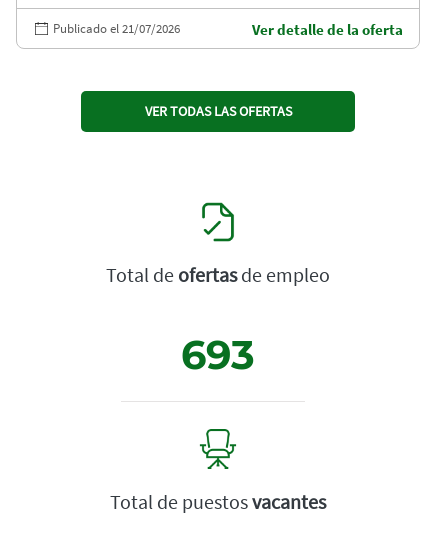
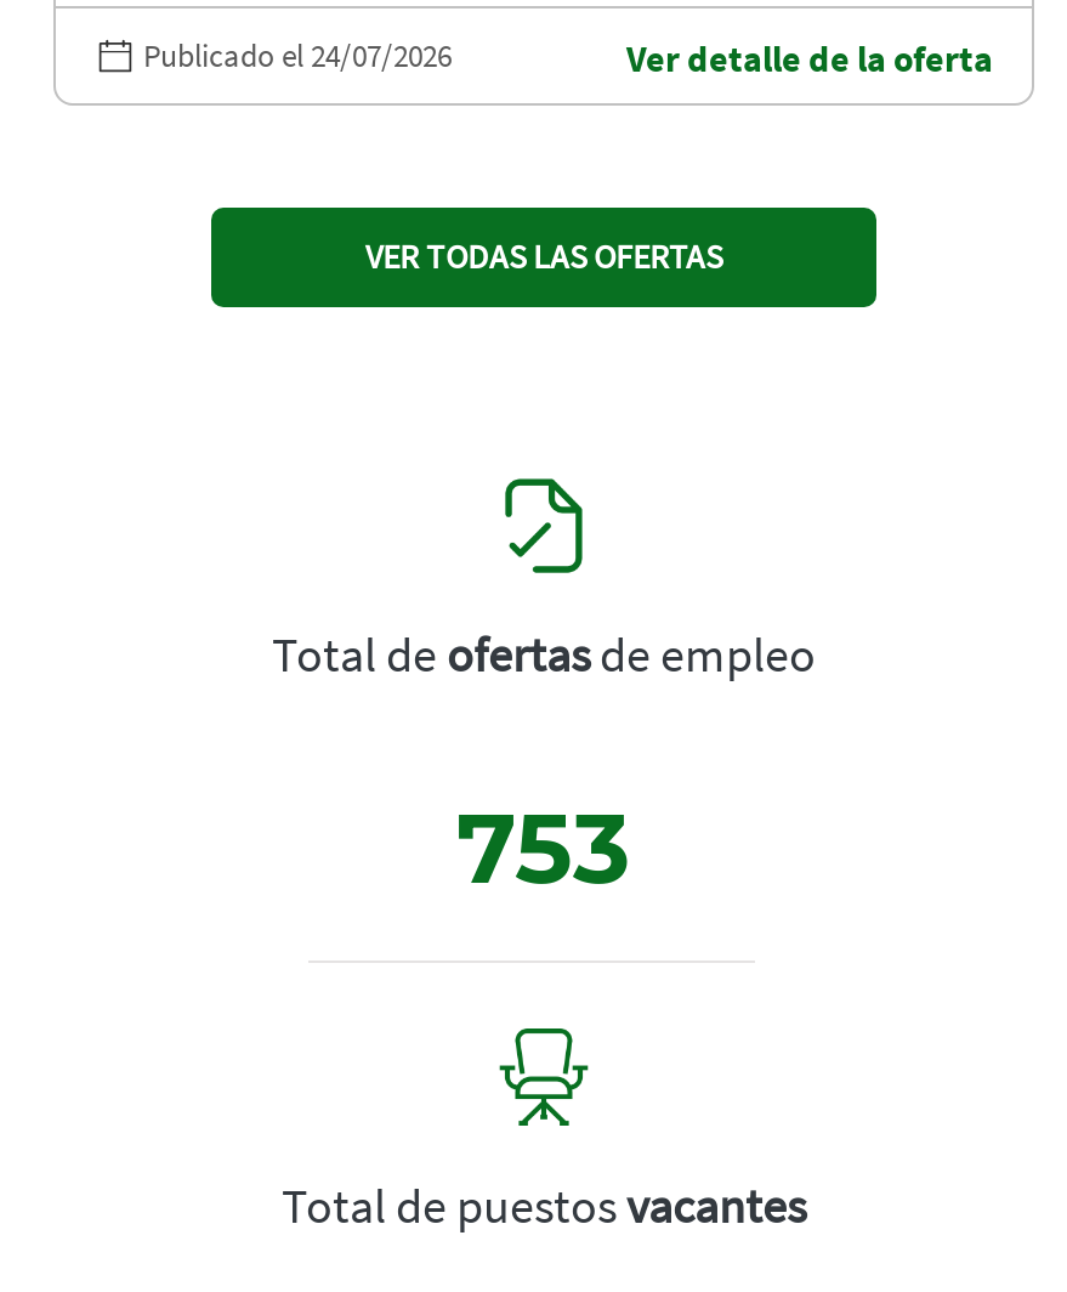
[53,20,180,37] Publicado el 21/07/2026 -> [143,36,452,77] Publicado el 24/07/2026
[181,330,255,379] 693 -> [456,789,631,908] 753

